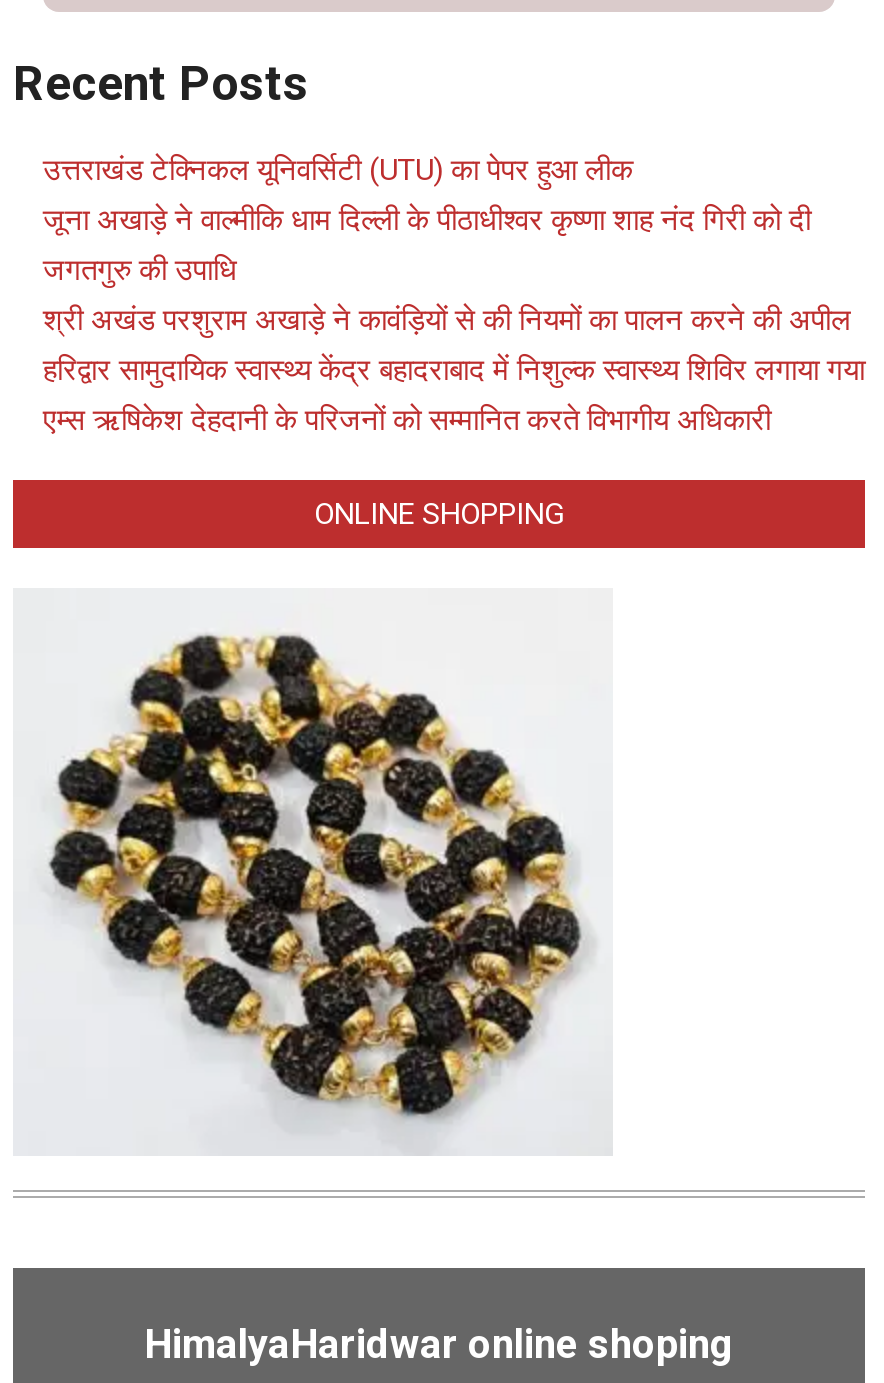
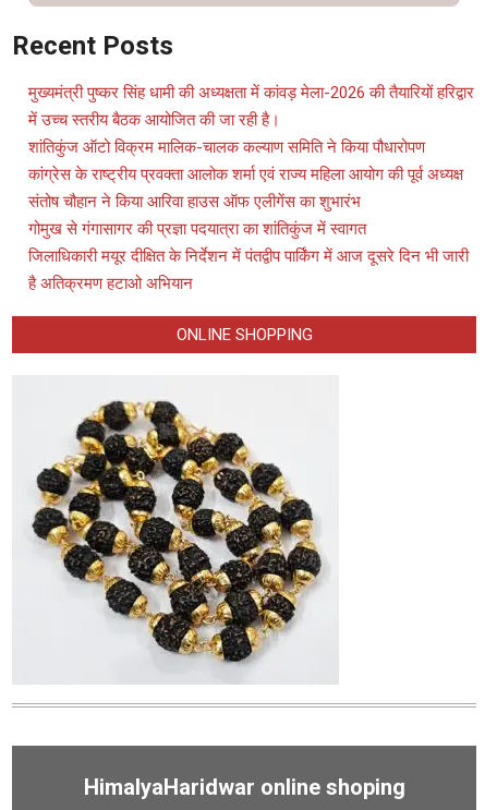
[43,153,865,439] उत्तराखंड टेक्निकल यूनिवर्सिटी (UTU) का पेपर हुआ लीक | जूना अखाड़े ने वाल्मीकि धाम दिल्ली के पीठाधीश्वर कृष्णा शाह नंद गिरी को दी | जगतगुरु की उपाधि | श्री अखंड परशुराम अखाड़े ने कावंड़ियों से की नियमों का पालन करने की अपील | हरिद्वार सामुदायिक स्वास्थ्य केंद्र बहादराबाद में निशुल्क स्वास्थ्य शिविर लगाया गया | एम्स ऋषिकेश देहदानी के परिजनों को सम्मानित करते विभागीय अधिकारी -> [28,83,474,294] मुख्यमंत्री पुष्कर सिंह धामी की अध्यक्षता में कांवड़ मेला-2026 की तैयारियों हरिद्वार | में उच्च स्तरीय बैठक आयोजित की जा रही है। | शांतिकुंज ऑटो विक्रम मालिक-चालक कल्याण समिति ने किया पौधारोपण | कांग्रेस के राष्ट्रीय प्रवक्ता आलोक शर्मा एवं राज्य महिला आयोग की पूर्व अध्यक्ष | संतोष चौहान ने किया आरिवा हाउस ऑफ एलीगेंस का शुभारंभ | गोमुख से गंगासागर की प्रज्ञा पदयात्रा का शांतिकुंज में स्वागत | जिलाधिकारी मयूर दीक्षित के निर्देशन में पंतद्वीप पार्किंग में आज दूसरे दिन भी जारी | है अतिक्रमण हटाओ अभियान

